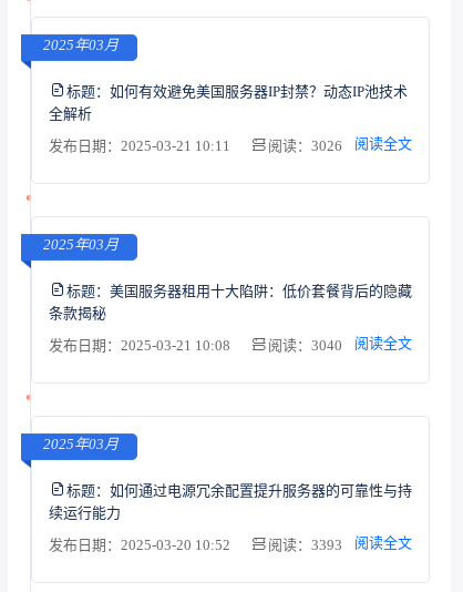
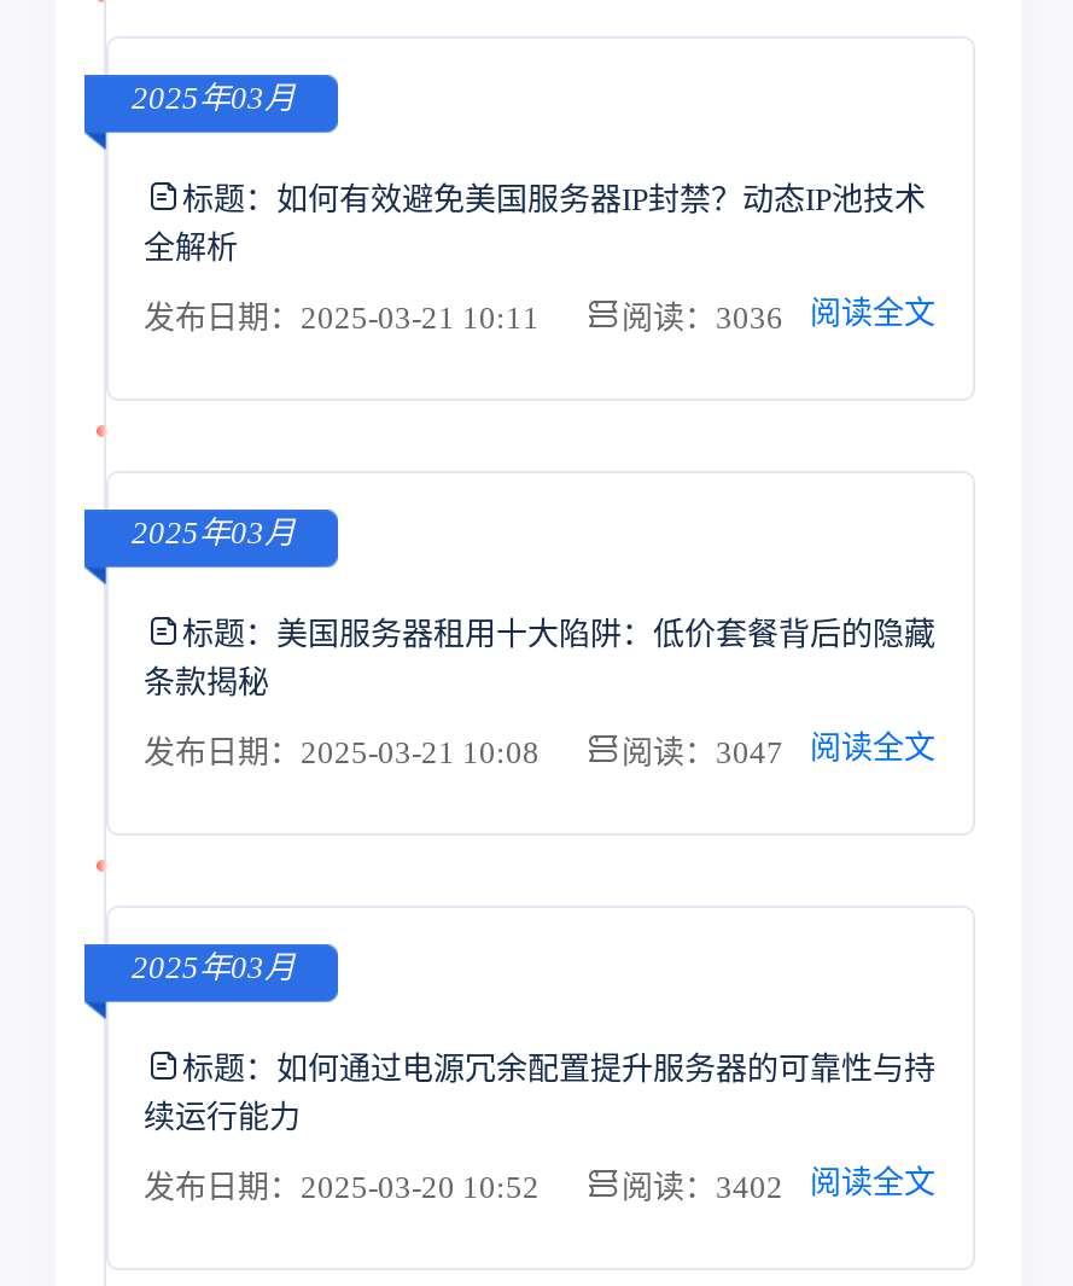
[267,135,411,154] 阅读：3026 阅读全文 -> [622,295,935,336] 阅读：3036 阅读全文
[267,335,411,354] 阅读：3040 阅读全文 -> [622,729,935,770] 阅读：3047 阅读全文
[267,534,411,553] 阅读：3393 阅读全文 -> [622,1164,935,1205] 阅读：3402 阅读全文

